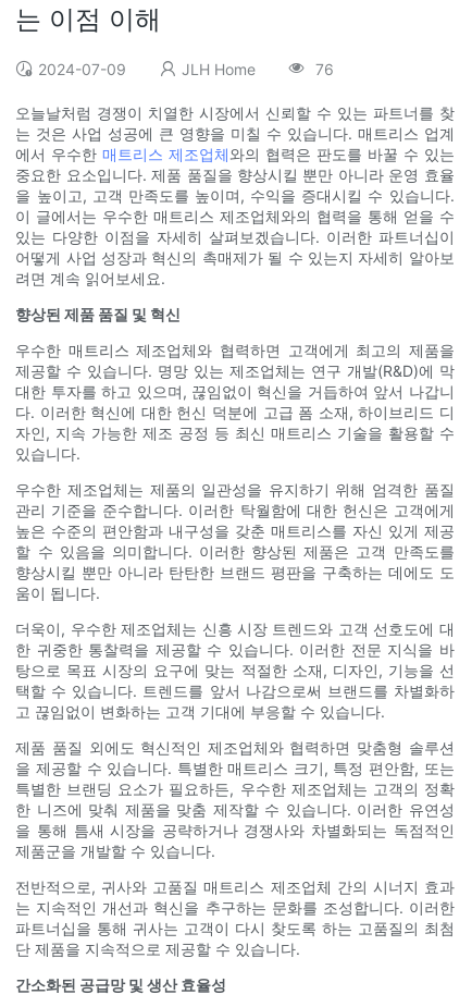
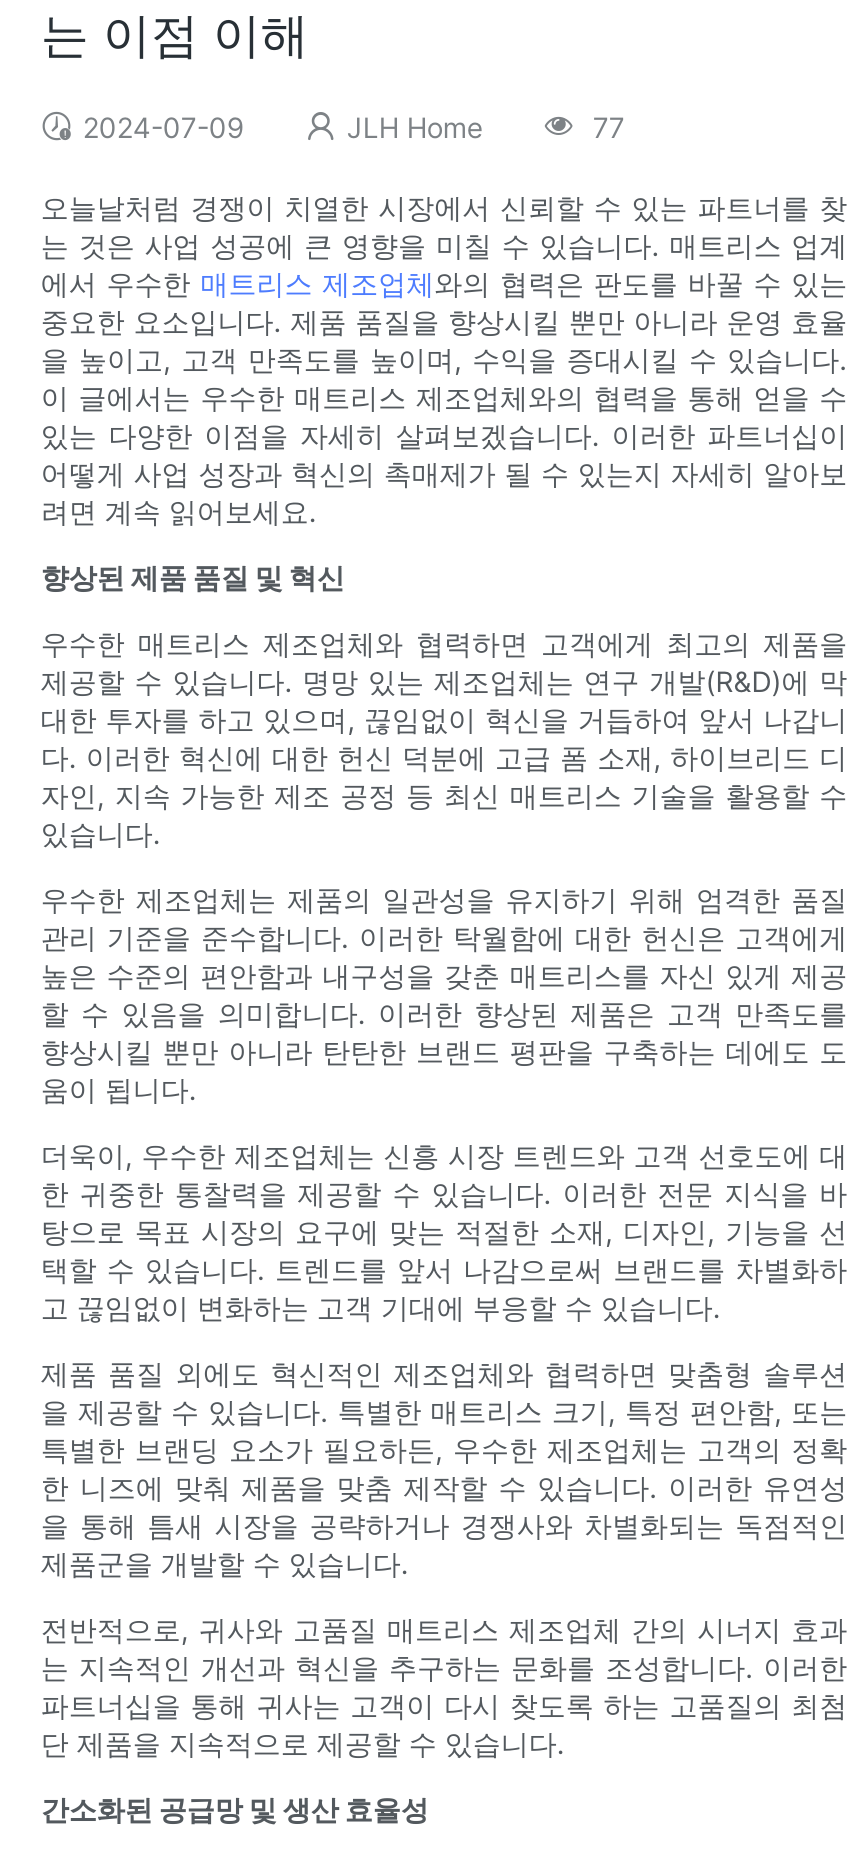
[316,60,334,79] 76 -> [593,111,625,145] 77

